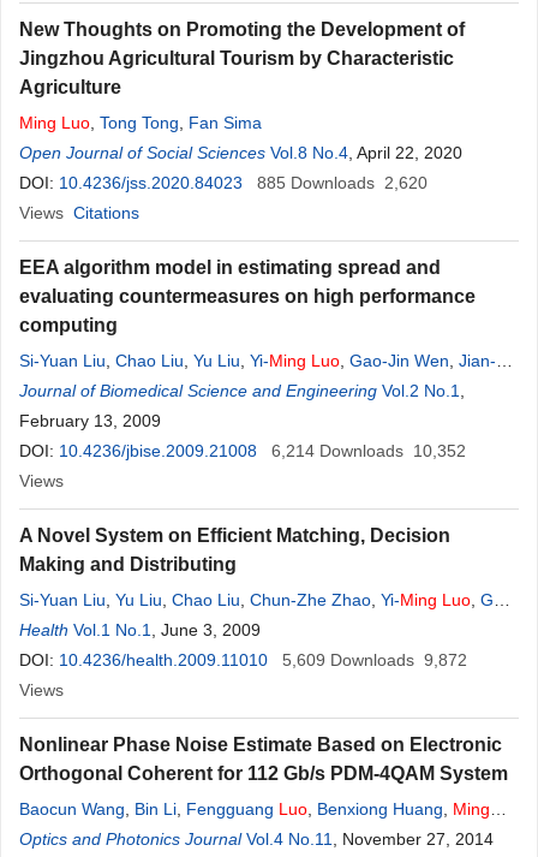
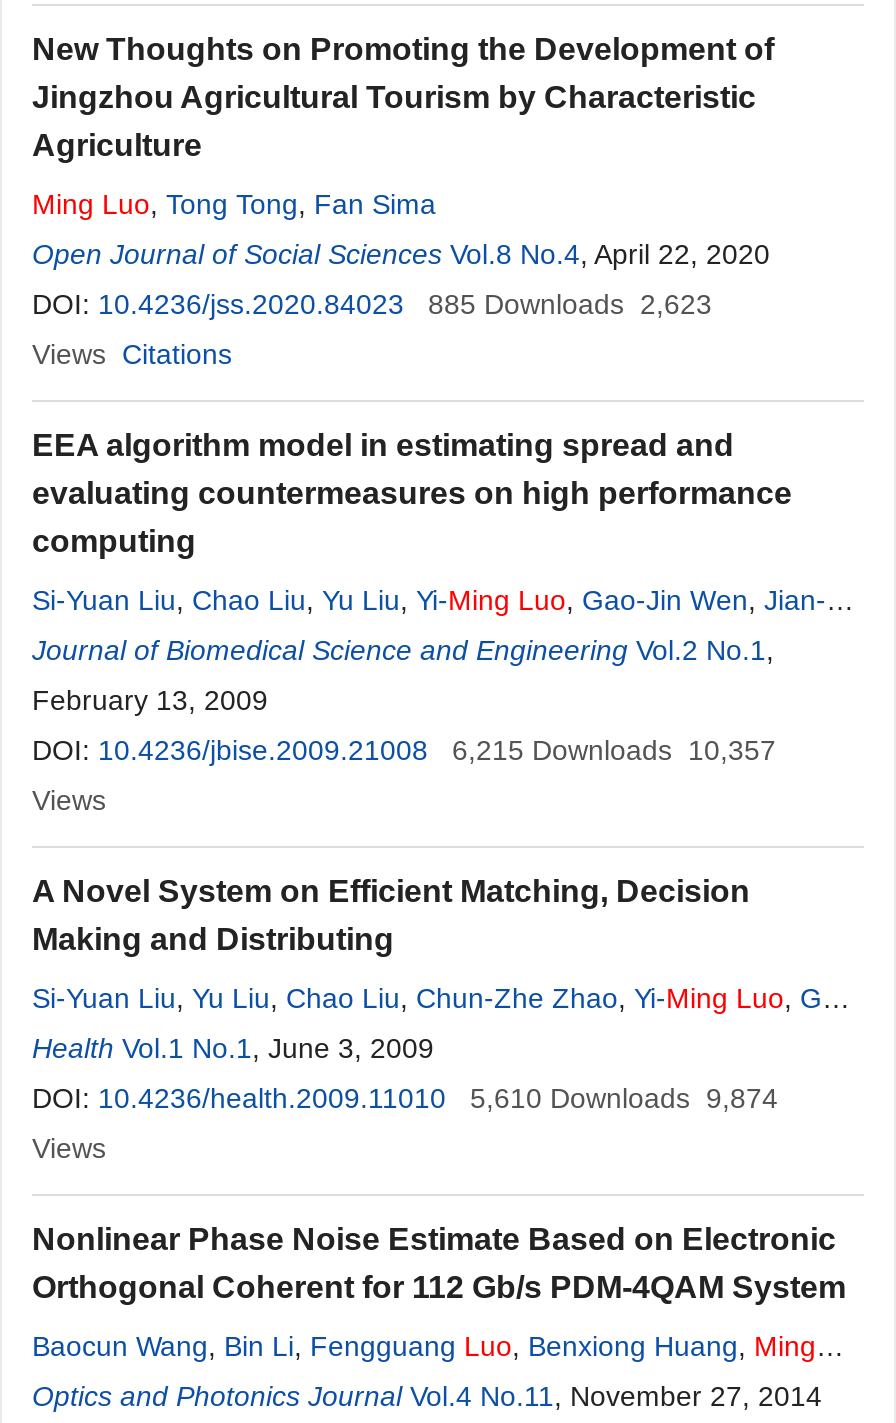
[19,173,428,192] DOI: 10.4236/jss.2020.84023 885 Downloads 2,620 -> [32,288,712,320] DOI: 10.4236/jss.2020.84023 885 Downloads 2,623
[19,441,466,460] DOI: 10.4236/jbise.2009.21008 6,214 Downloads 10,352 -> [32,734,776,766] DOI: 10.4236/jbise.2009.21008 6,215 Downloads 10,357
[19,650,467,669] DOI: 10.4236/health.2009.11010 5,609 Downloads 9,872 -> [32,1082,778,1114] DOI: 10.4236/health.2009.11010 5,610 Downloads 9,874

